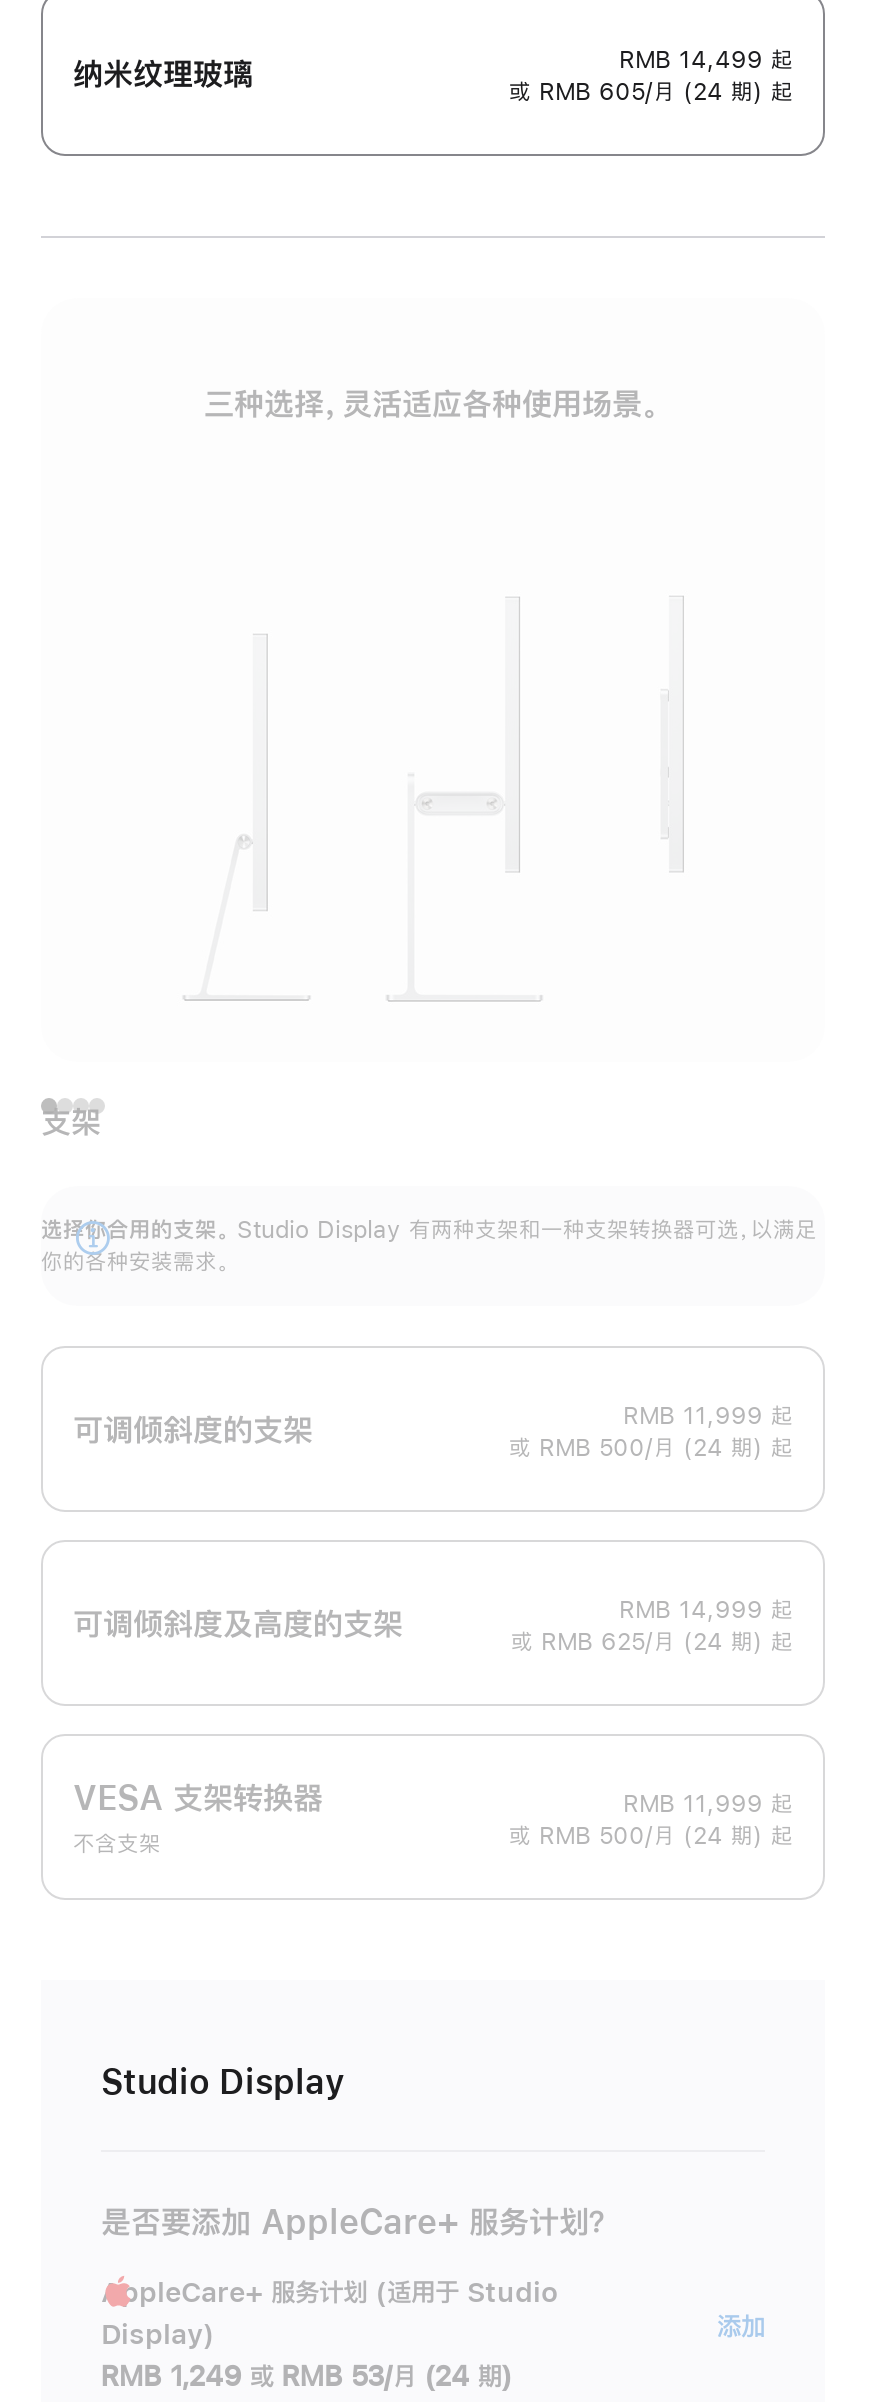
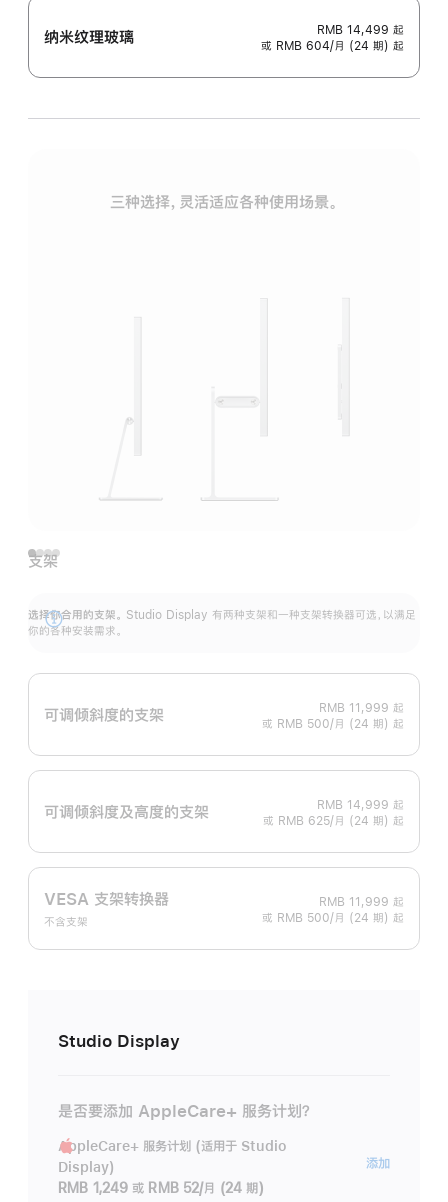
[509,80,793,104] 或 RMB 605/月 (24 期) 起 -> [261,40,404,52] 或 RMB 604/月 (24 期) 起
[101,2363,512,2391] RMB 1,249 或 RMB 53/月 (24 期) -> [58,1181,264,1195] RMB 1,249 或 RMB 52/月 (24 期)

